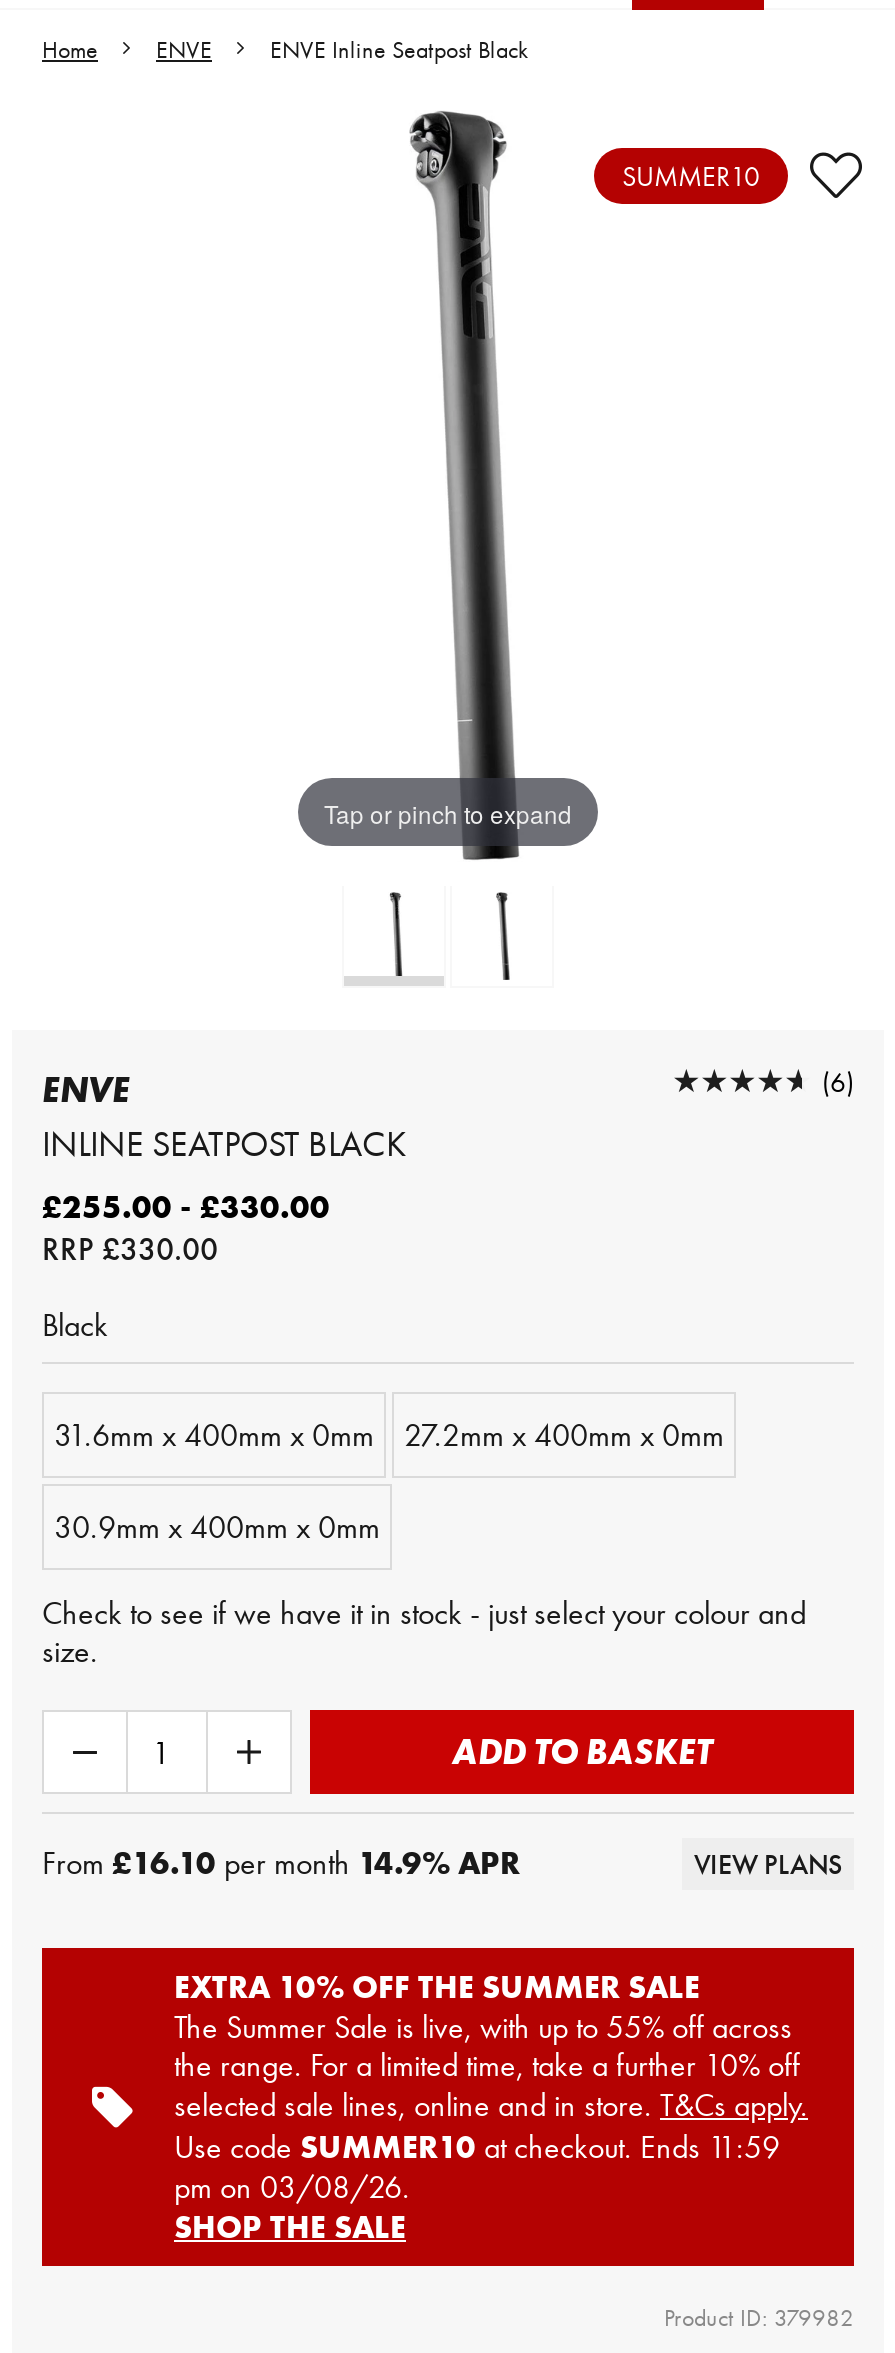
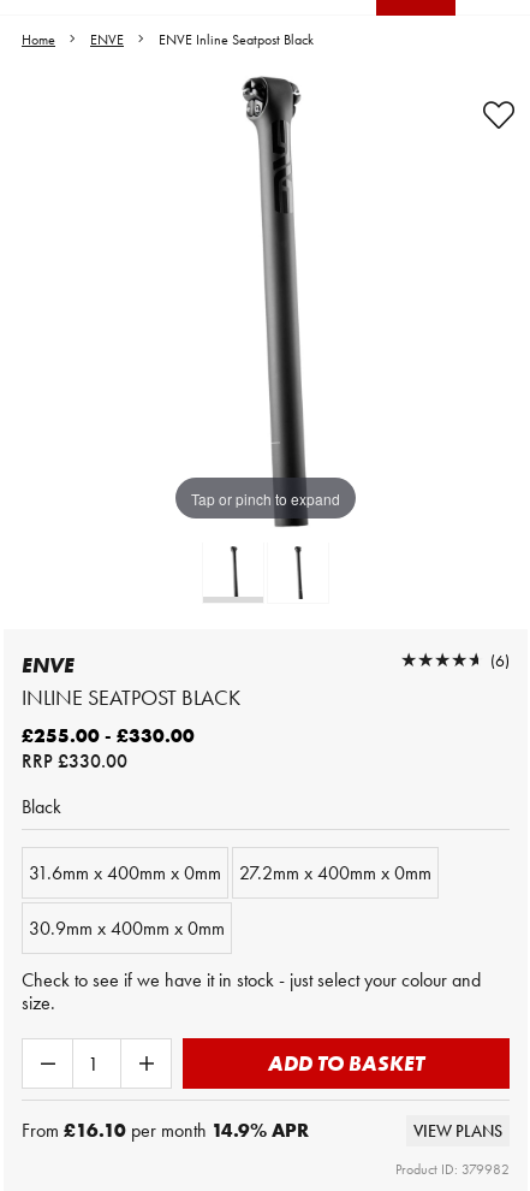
[622,158,760,194] SUMMER10 -> none
[40,1946,856,2268] [image] | EXTRA 10% OFF THE SUMMER SALE | The Summer Sale is live, with up to 55% off across | the range. For a limited time, take a further 10% off | selected sale lines, online and in store. T&Cs apply. | Use code SUMMER10 at checkout. Ends 11:59 | pm on 03/08/26. | SHOP THE SALE -> none

